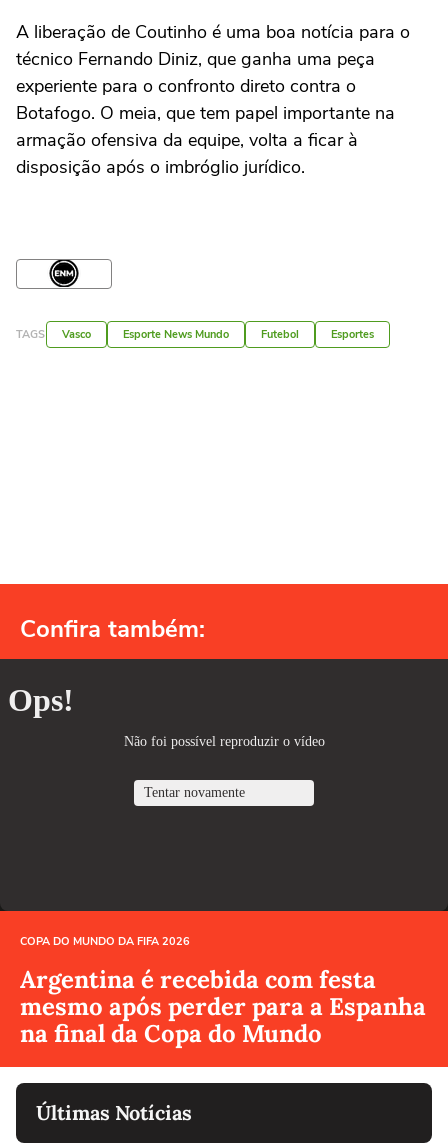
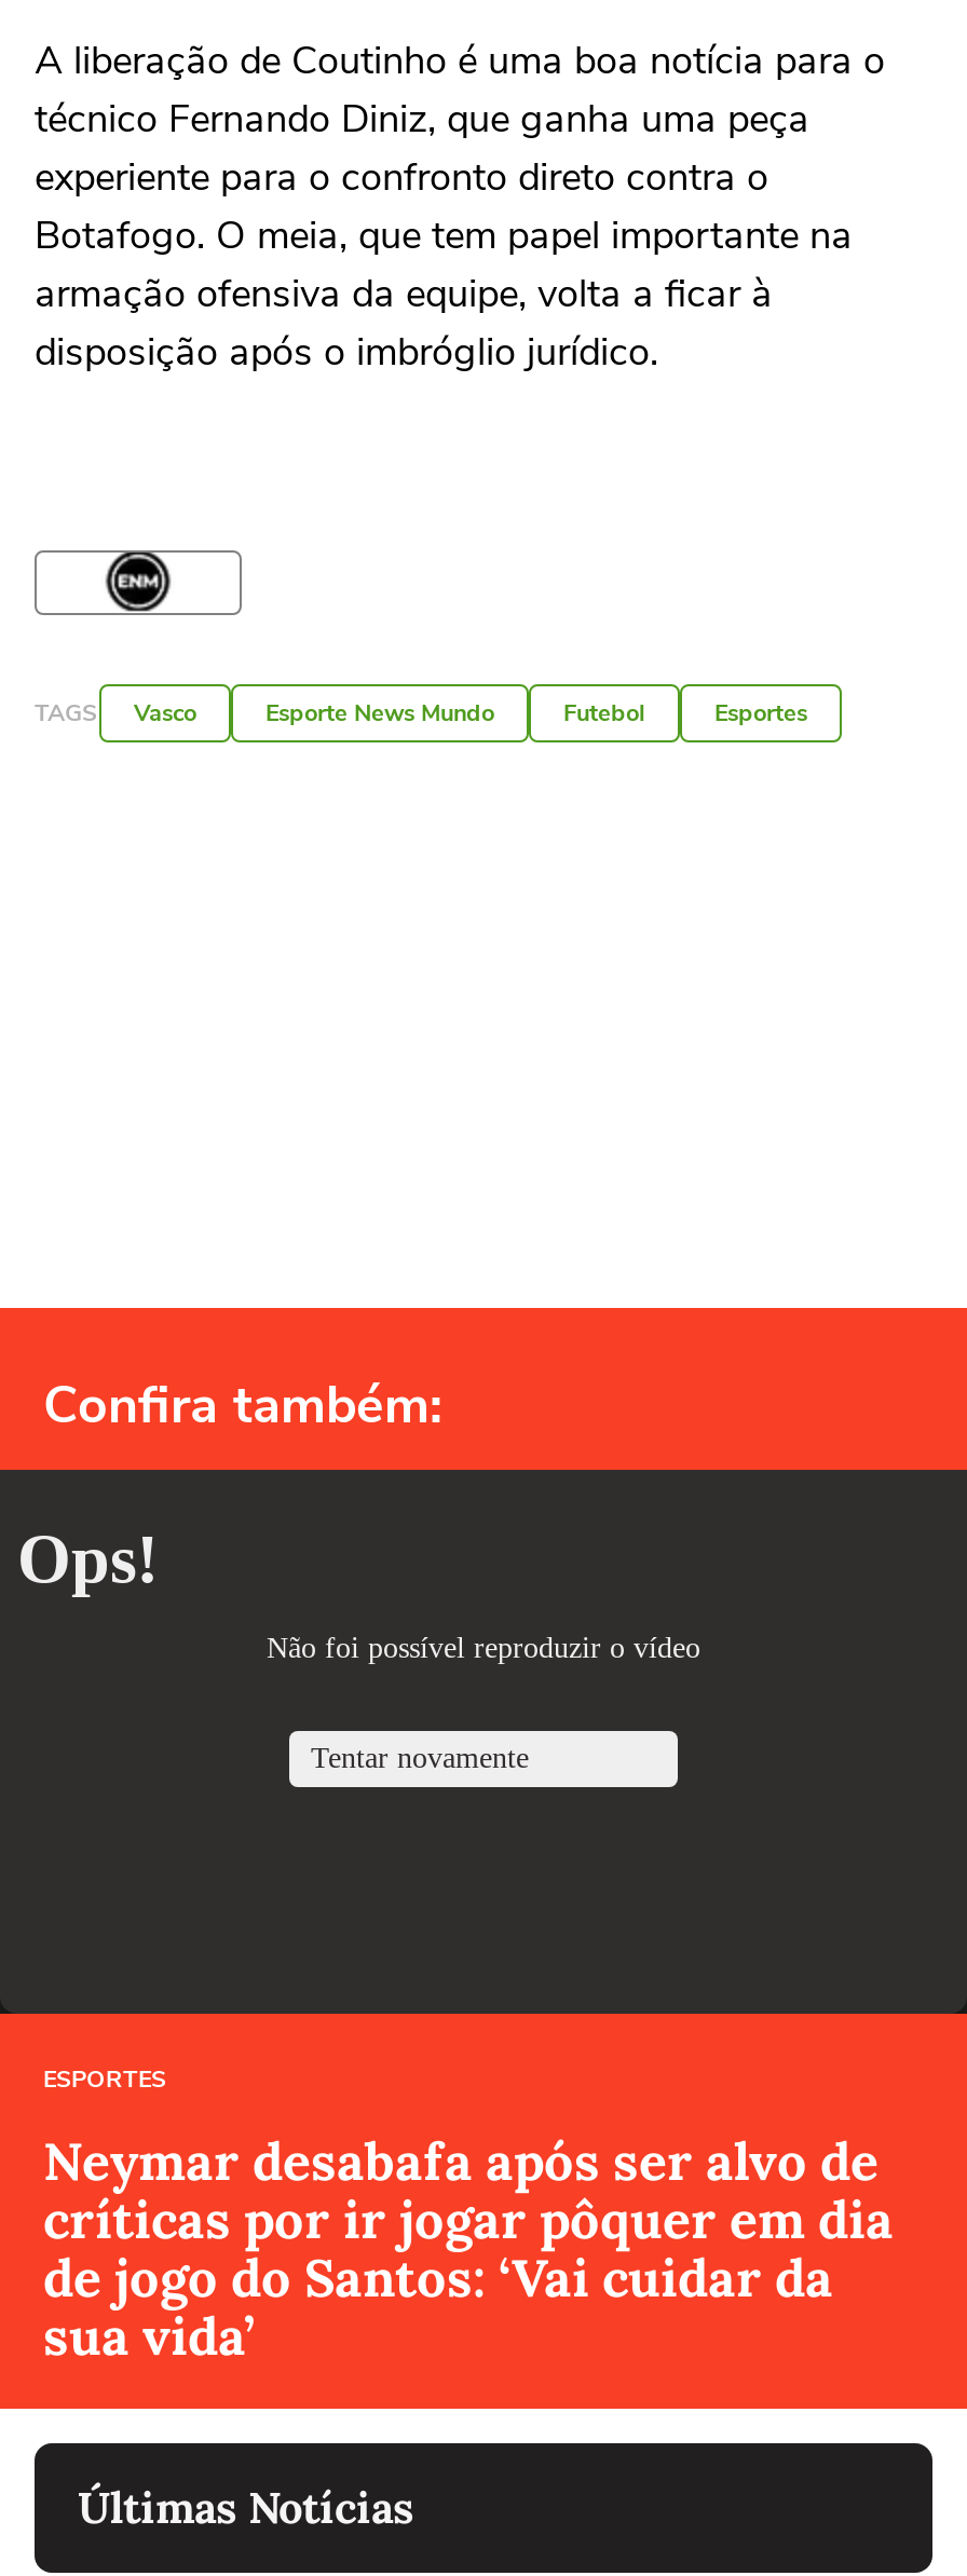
[20,934,190,949] COPA DO MUNDO DA FIFA 2026 -> [43,2064,166,2097] ESPORTES
[20,964,426,1049] Argentina é recebida com festa | mesmo após perder para a Espanha | na final da Copa do Mundo -> [43,2129,894,2371] Neymar desabafa após ser alvo de | críticas por ir jogar pôquer em dia | de jogo do Santos: ‘Vai cuidar da | sua vida’

